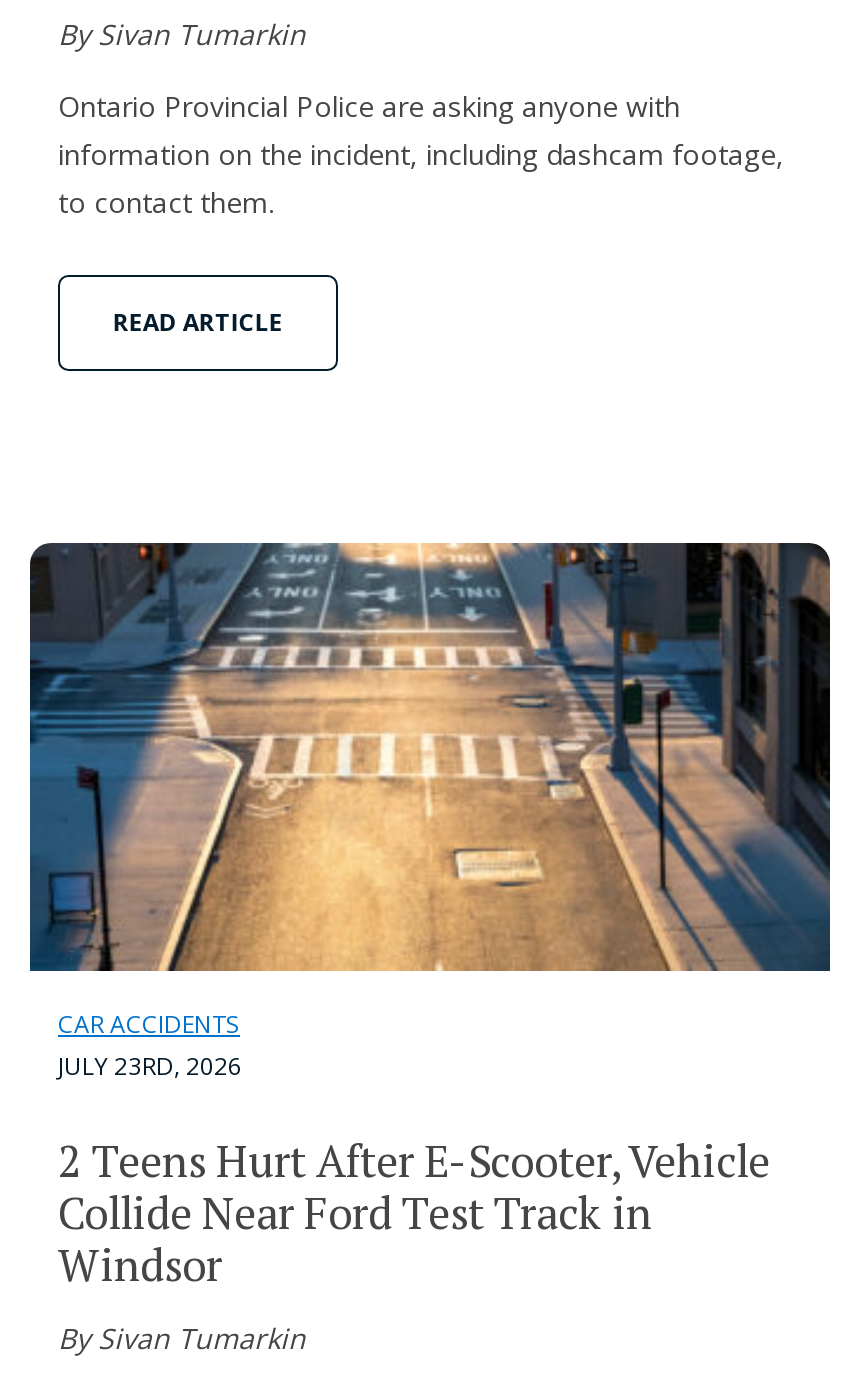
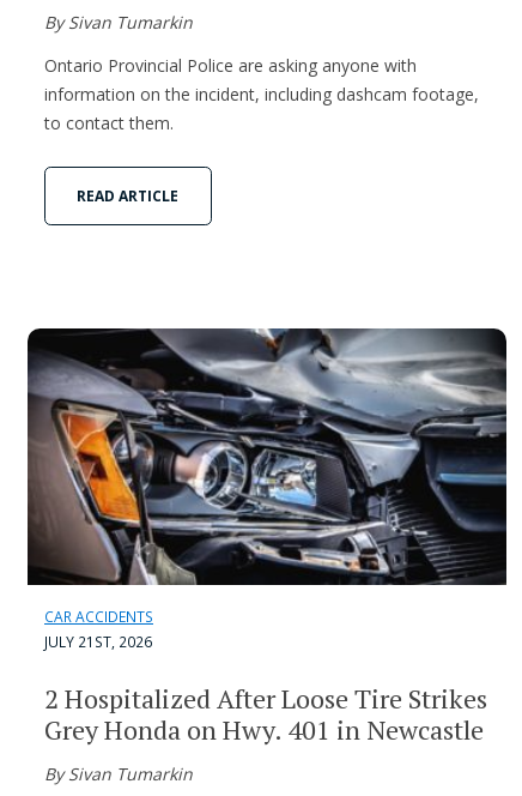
[30,542,832,1084] [image] | JULY 23RD, 2026 -> [28,327,508,652] [image] | JULY 21ST, 2026
[58,1132,770,1294] 2 Teens Hurt After E-Scooter, Vehicle | Collide Near Ford Test Track in | Windsor -> [44,681,487,747] 2 Hospitalized After Loose Tire Strikes | Grey Honda on Hwy. 401 in Newcastle

